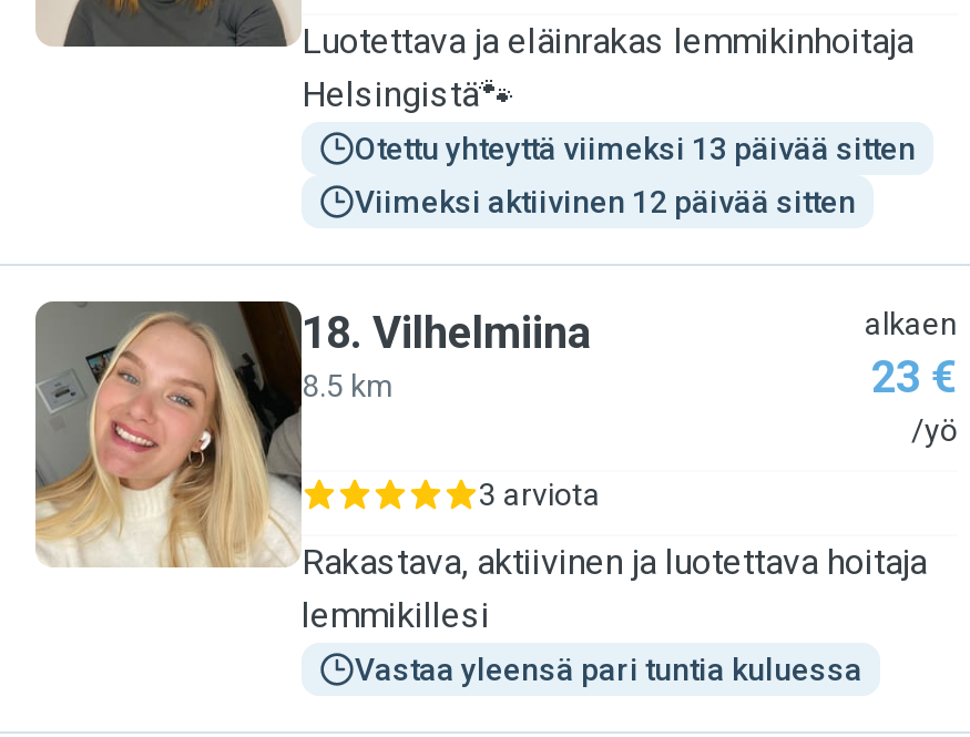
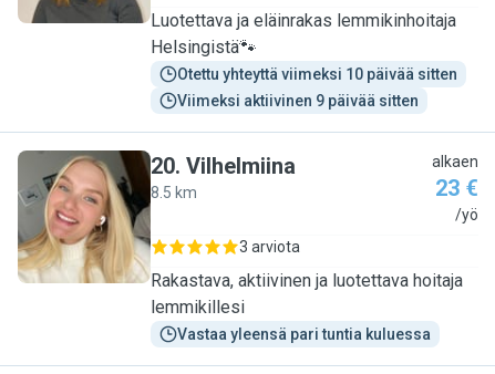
[355,131,916,166] Otettu yhteyttä viimeksi 13 päivää sitten -> [177,65,457,83] Otettu yhteyttä viimeksi 10 päivää sitten
[355,184,856,219] Viimeksi aktiivinen 12 päivää sitten -> [177,92,419,110] Viimeksi aktiivinen 9 päivää sitten
[302,306,592,359] 18. Vilhelmiina -> [151,153,296,179] 20. Vilhelmiina

